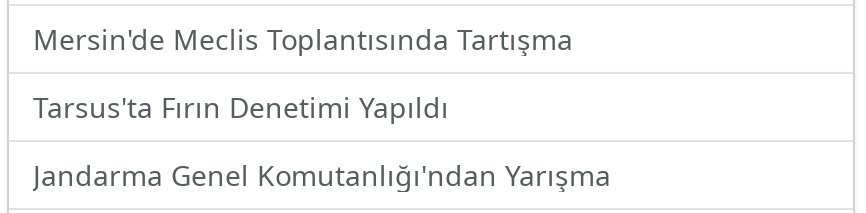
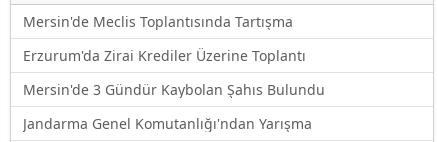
[33,88,449,126] Tarsus'ta Fırın Denetimi Yapıldı -> [23,46,325,99] Erzurum'da Zirai Krediler Üzerine Toplantı | Mersin'de 3 Gündür Kaybolan Şahıs Bulundu

